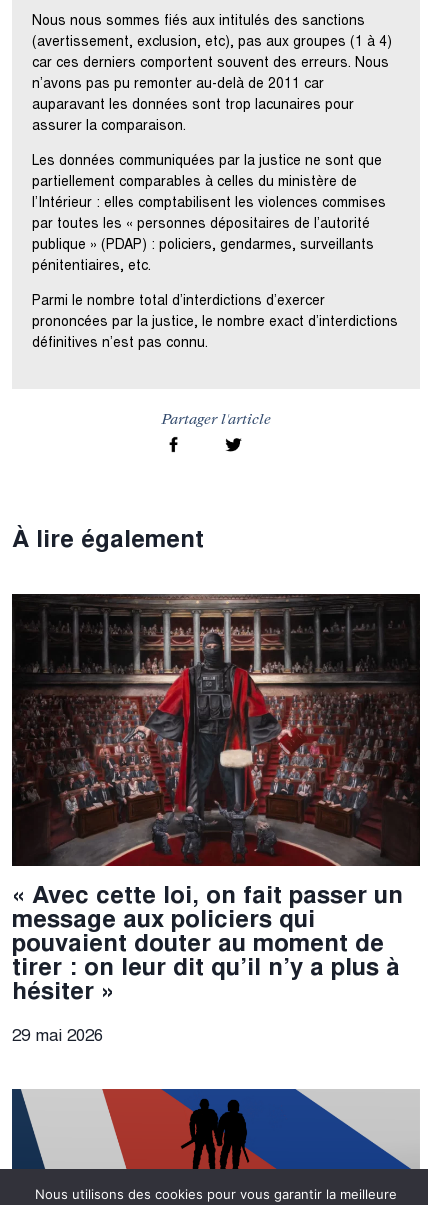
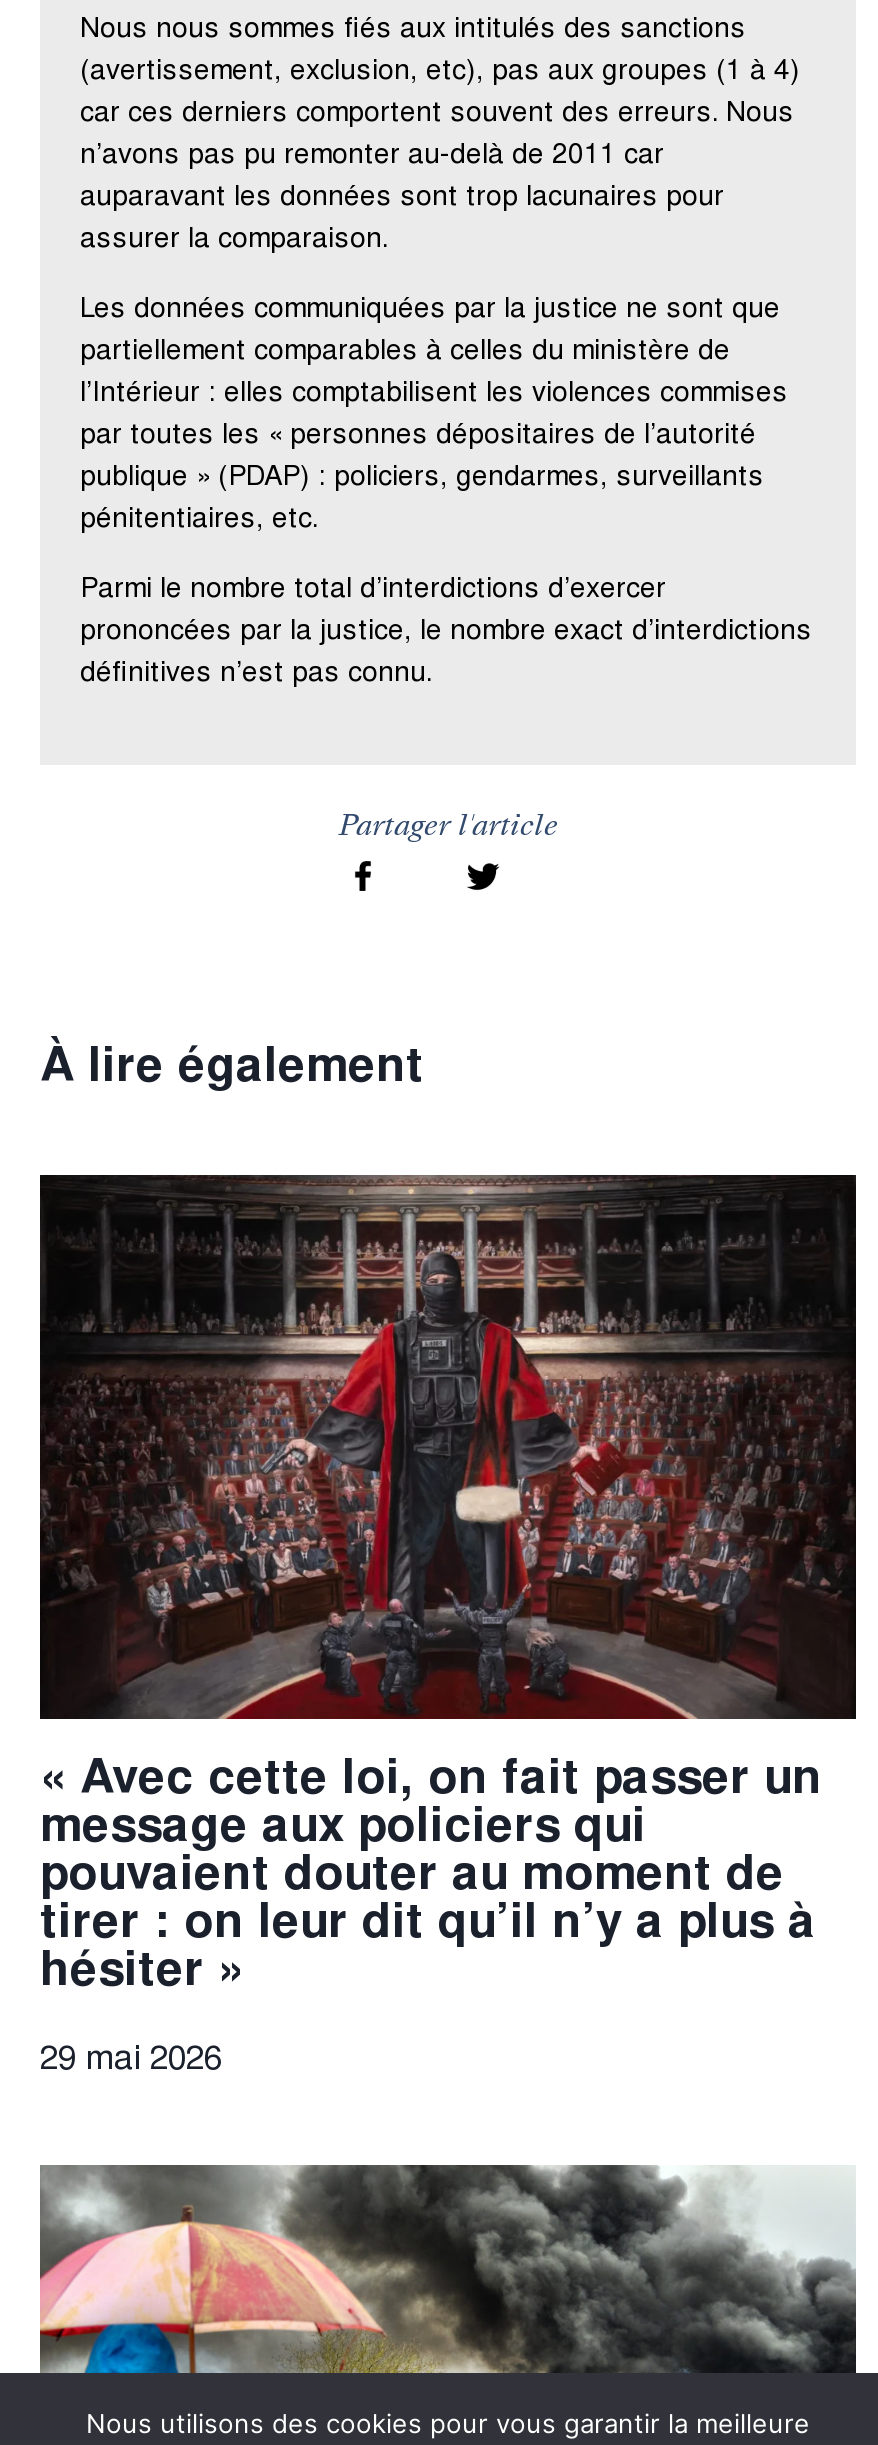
[11,1088,419,1170] [image] -> [38,2164,856,2374] [image]

